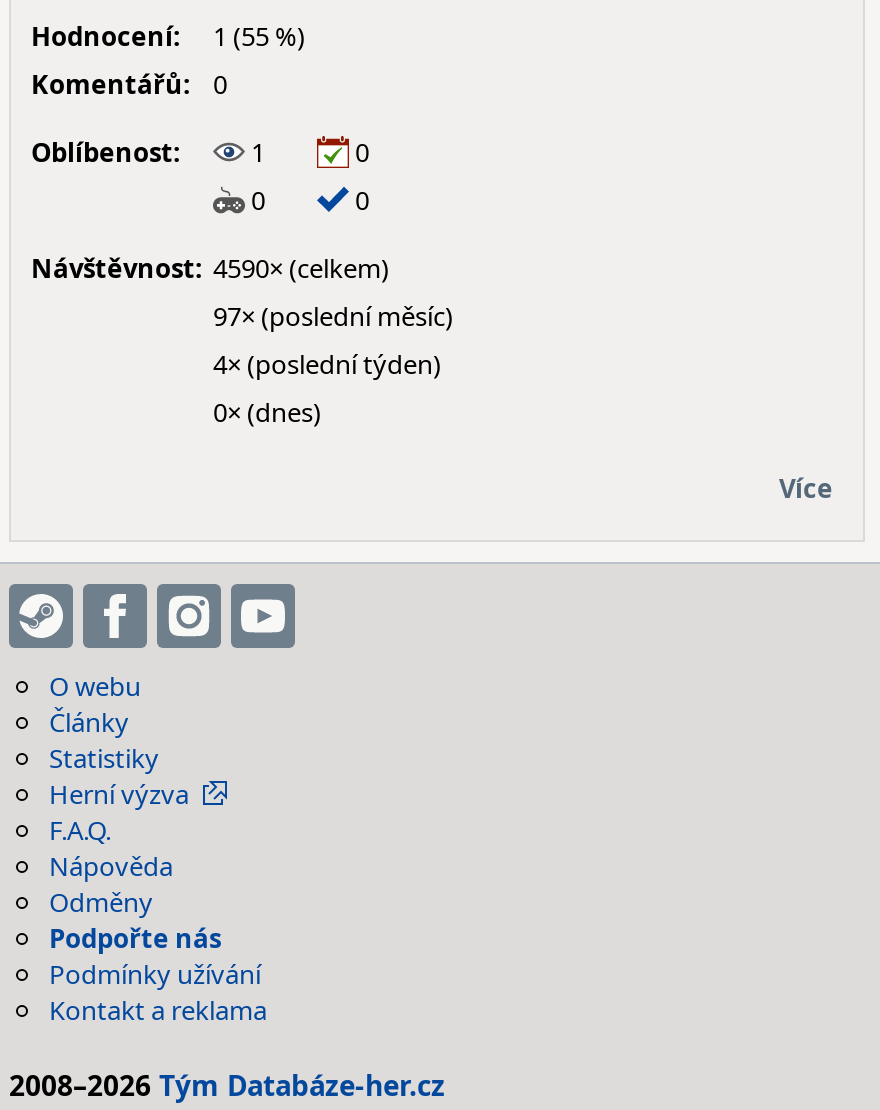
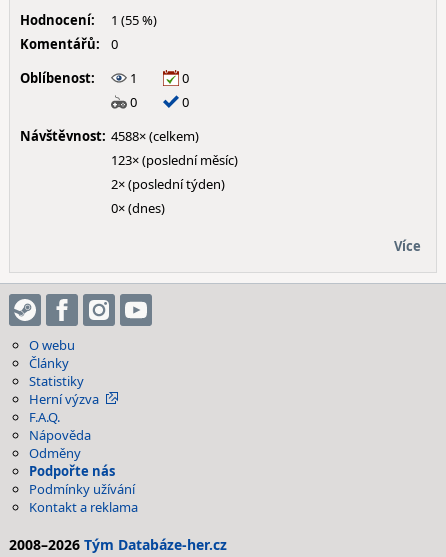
[31,250,389,286] Návštěvnost: 4590× (celkem) -> [20,127,199,145] Návštěvnost: 4588× (celkem)
[213,298,453,334] 97× (poslední měsíc) -> [111,151,238,169] 123× (poslední měsíc)
[213,346,441,382] 4× (poslední týden) -> [111,175,225,193] 2× (poslední týden)

